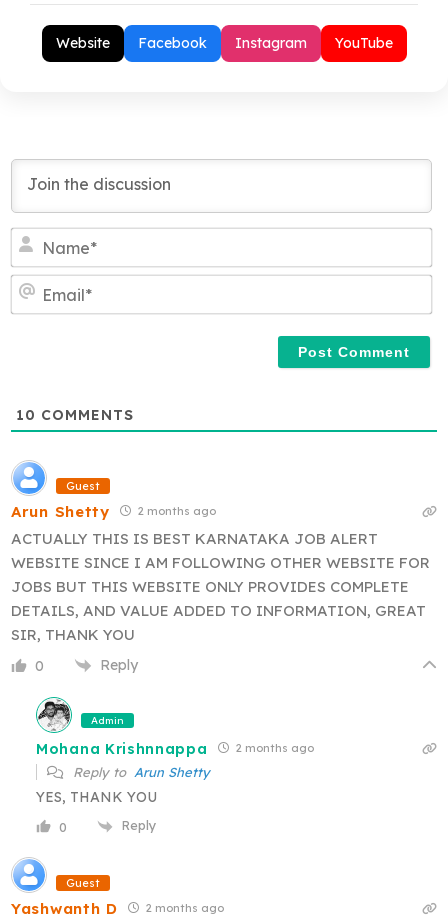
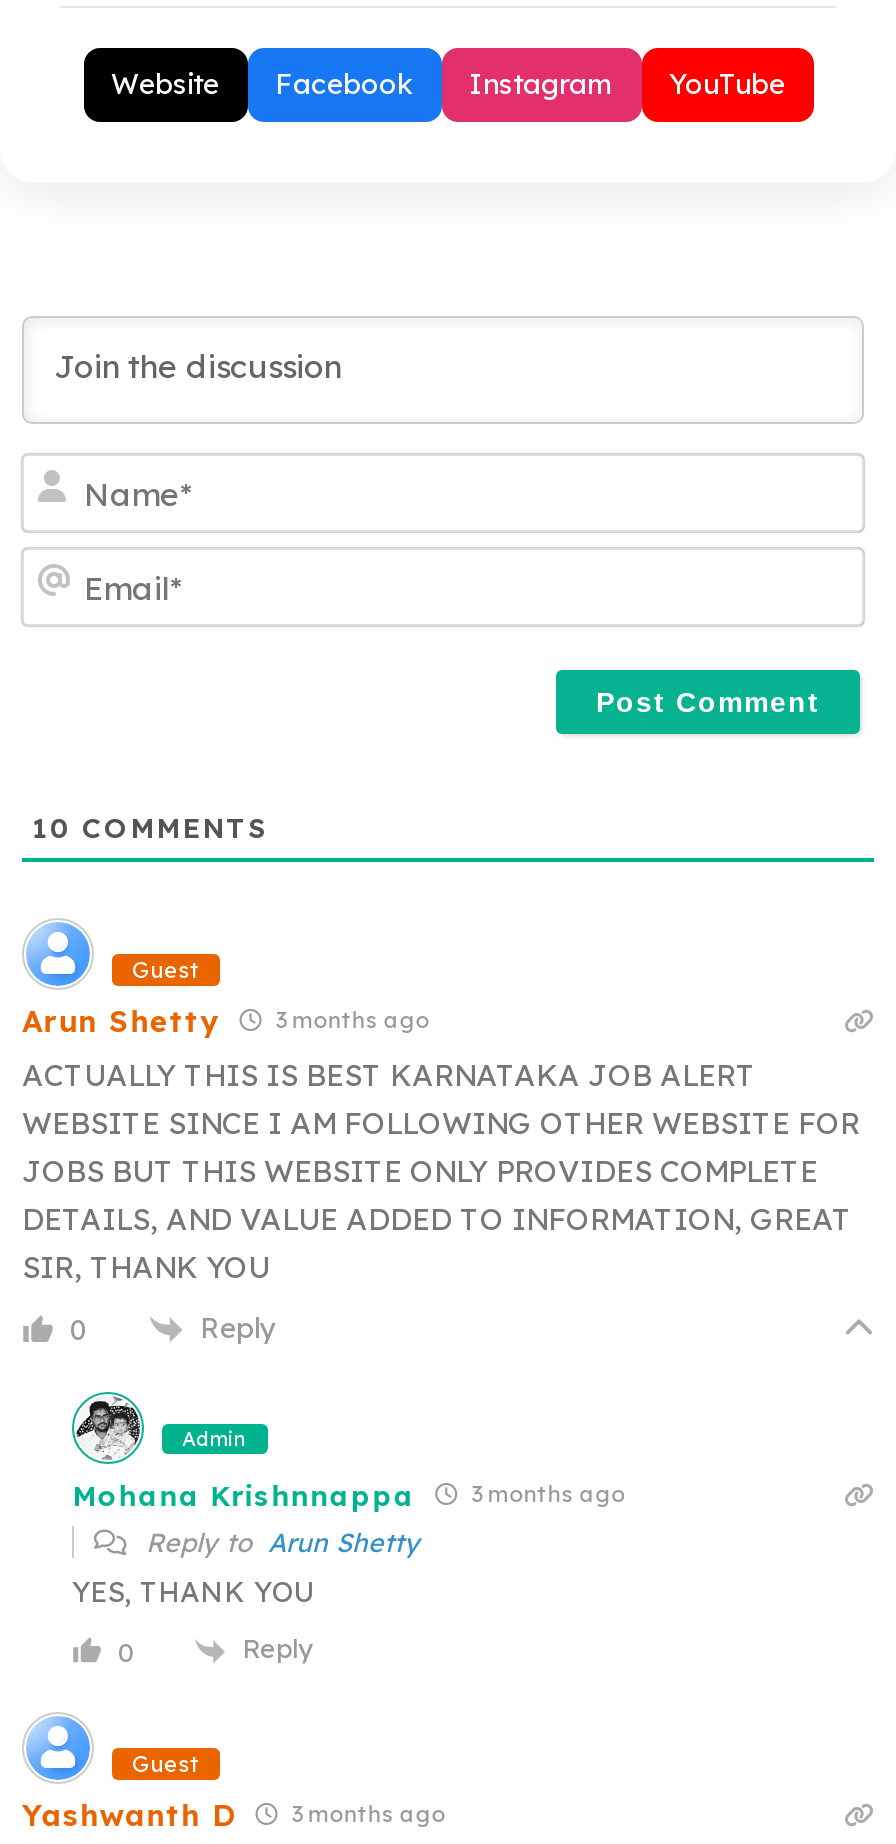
[11,502,216,521] Arun Shetty 2 months ago -> [22,1002,429,1040] Arun Shetty 3 months ago
[36,740,314,758] Mohana Krishnnappa 2 months ago -> [72,1478,625,1514] Mohana Krishnnappa 3 months ago
[11,899,224,918] Yashwanth D 2 months ago -> [22,1796,445,1834] Yashwanth D 3 months ago

